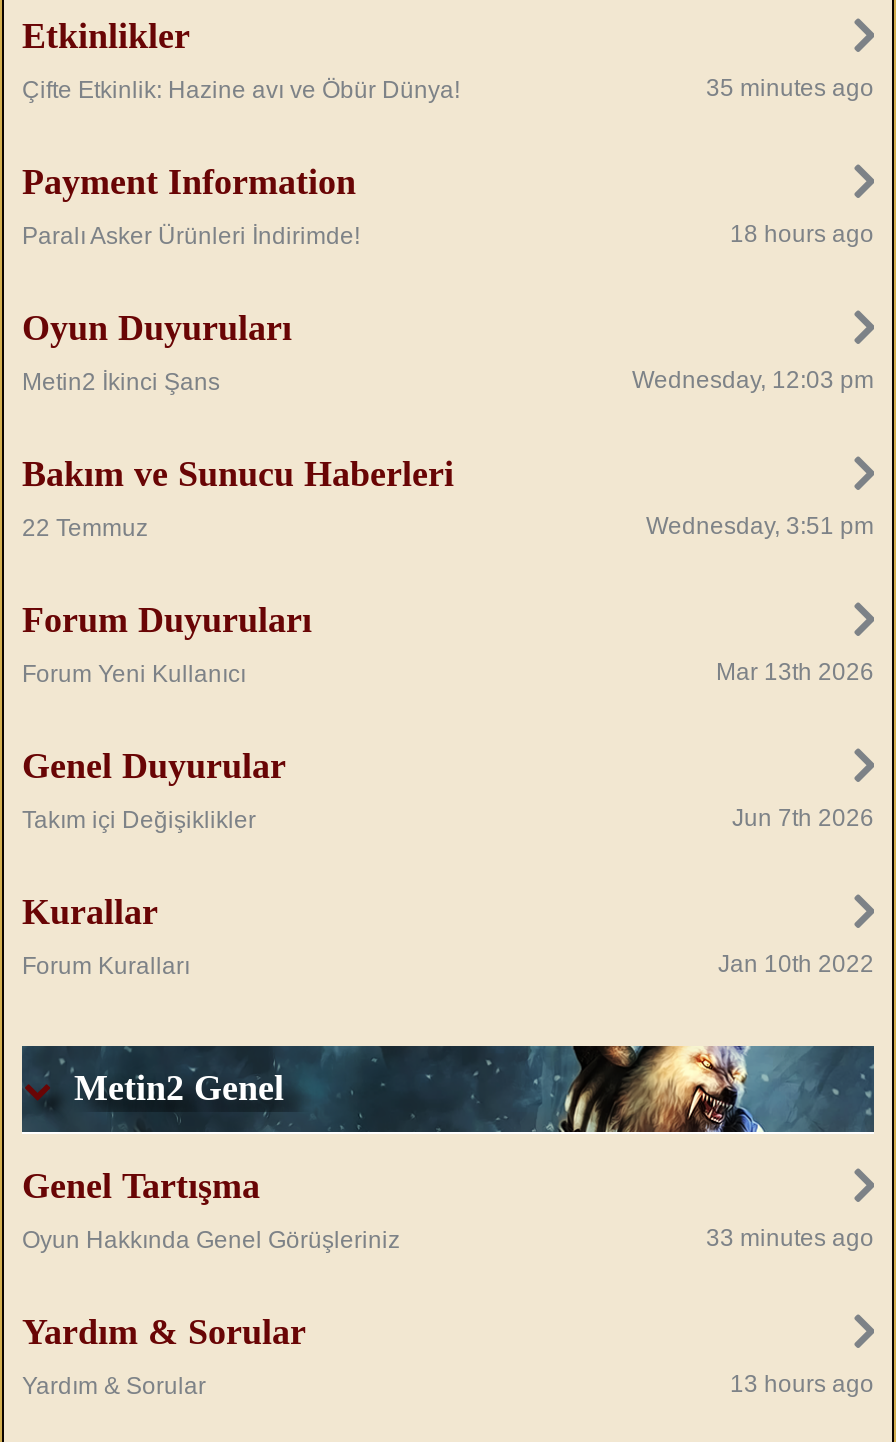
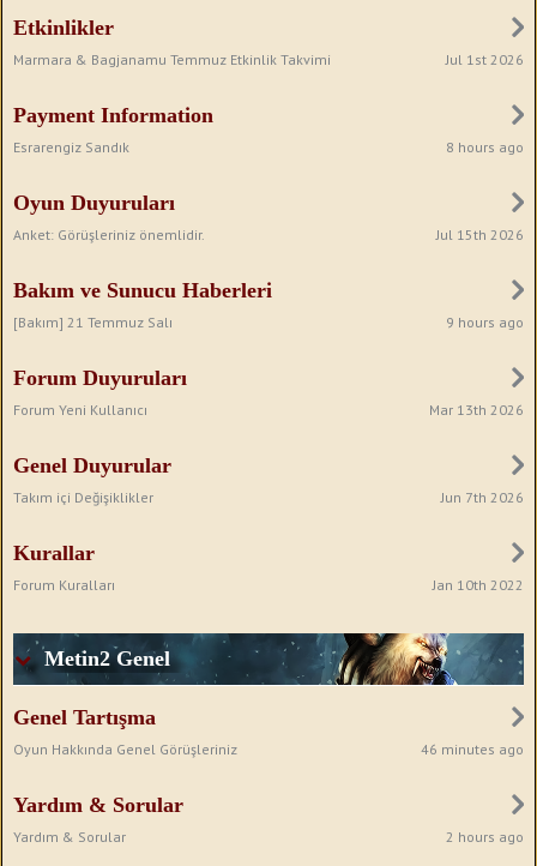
[22,73,874,104] Çifte Etkinlik: Hazine avı ve Öbür Dünya! | 35 minutes ago -> [13,50,524,68] Marmara & Bagjanamu Temmuz Etkinlik Takvimi | Jul 1st 2026
[22,219,874,250] Paralı Asker Ürünleri İndirimde! | 18 hours ago -> [13,137,524,156] Esrarengiz Sandık | 8 hours ago
[22,365,874,396] Metin2 İkinci Şans | Wednesday, 12:03 pm -> [13,225,524,243] Anket: Görüşleriniz önemlidir. | Jul 15th 2026
[22,511,874,542] 22 Temmuz | Wednesday, 3:51 pm -> [13,312,524,331] [Bakım] 21 Temmuz Salı | 9 hours ago
[706,1223,874,1251] 33 minutes ago -> [421,739,524,757] 46 minutes ago
[730,1369,874,1397] 13 hours ago -> [446,827,524,845] 2 hours ago

